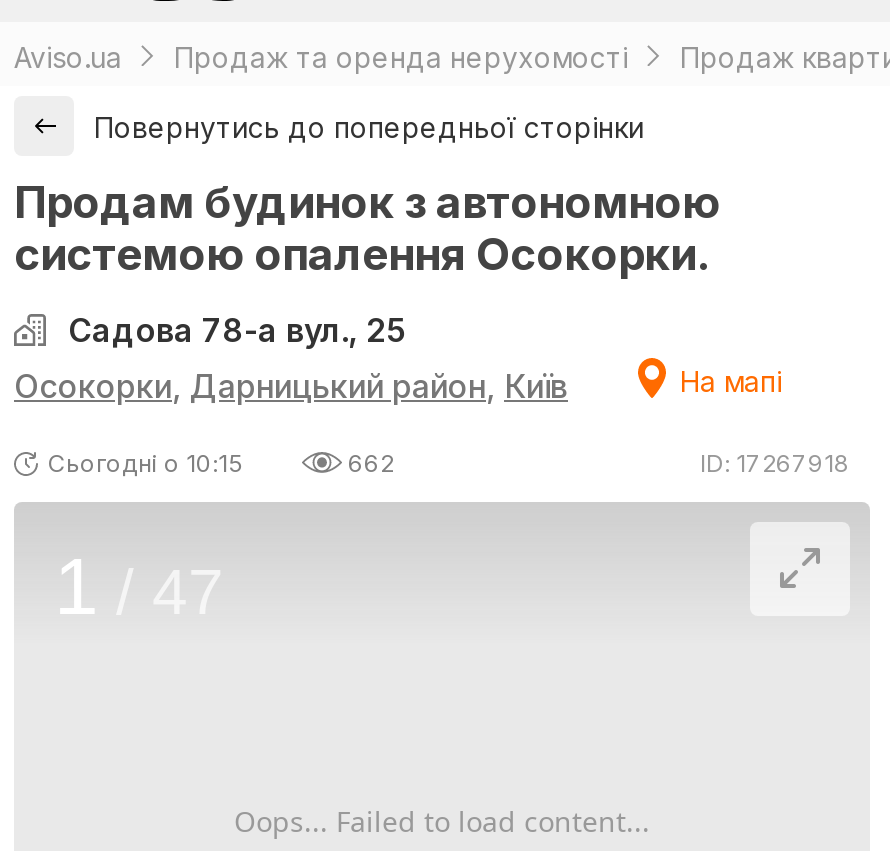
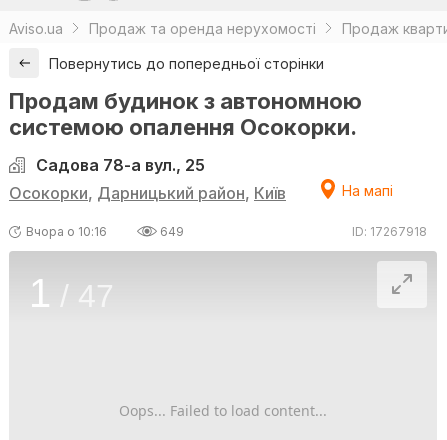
[48,448,242,478] Сьогодні о 10:15 -> [26,224,107,239] Вчора о 10:16
[348,448,394,478] 662 -> [160,224,184,239] 649

